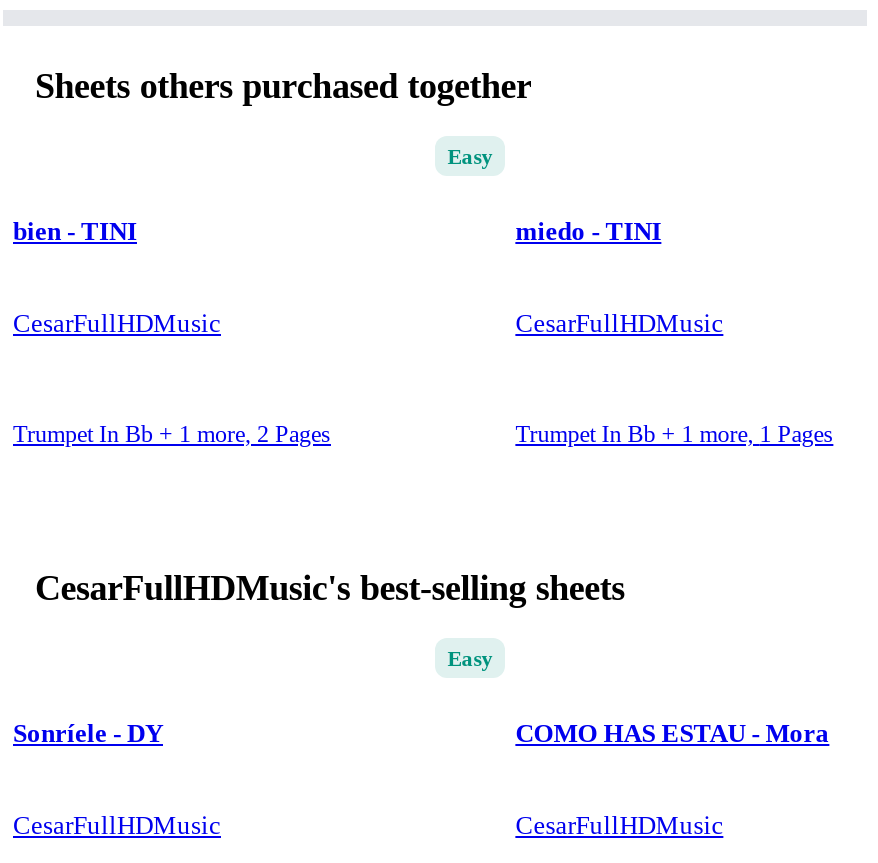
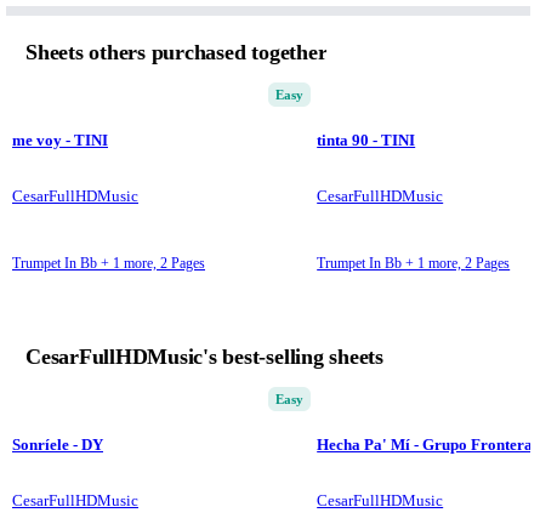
[13,216,137,246] bien - TINI -> [12,131,108,149] me voy - TINI
[515,216,661,246] miedo - TINI -> [317,131,415,149] tinta 90 - TINI
[515,420,833,448] Trumpet In Bb + 1 more, 1 Pages -> [317,255,510,272] Trumpet In Bb + 1 more, 2 Pages
[515,718,829,748] COMO HAS ESTAU - Mora -> [317,435,533,454] Hecha Pa' Mí - Grupo Frontera

